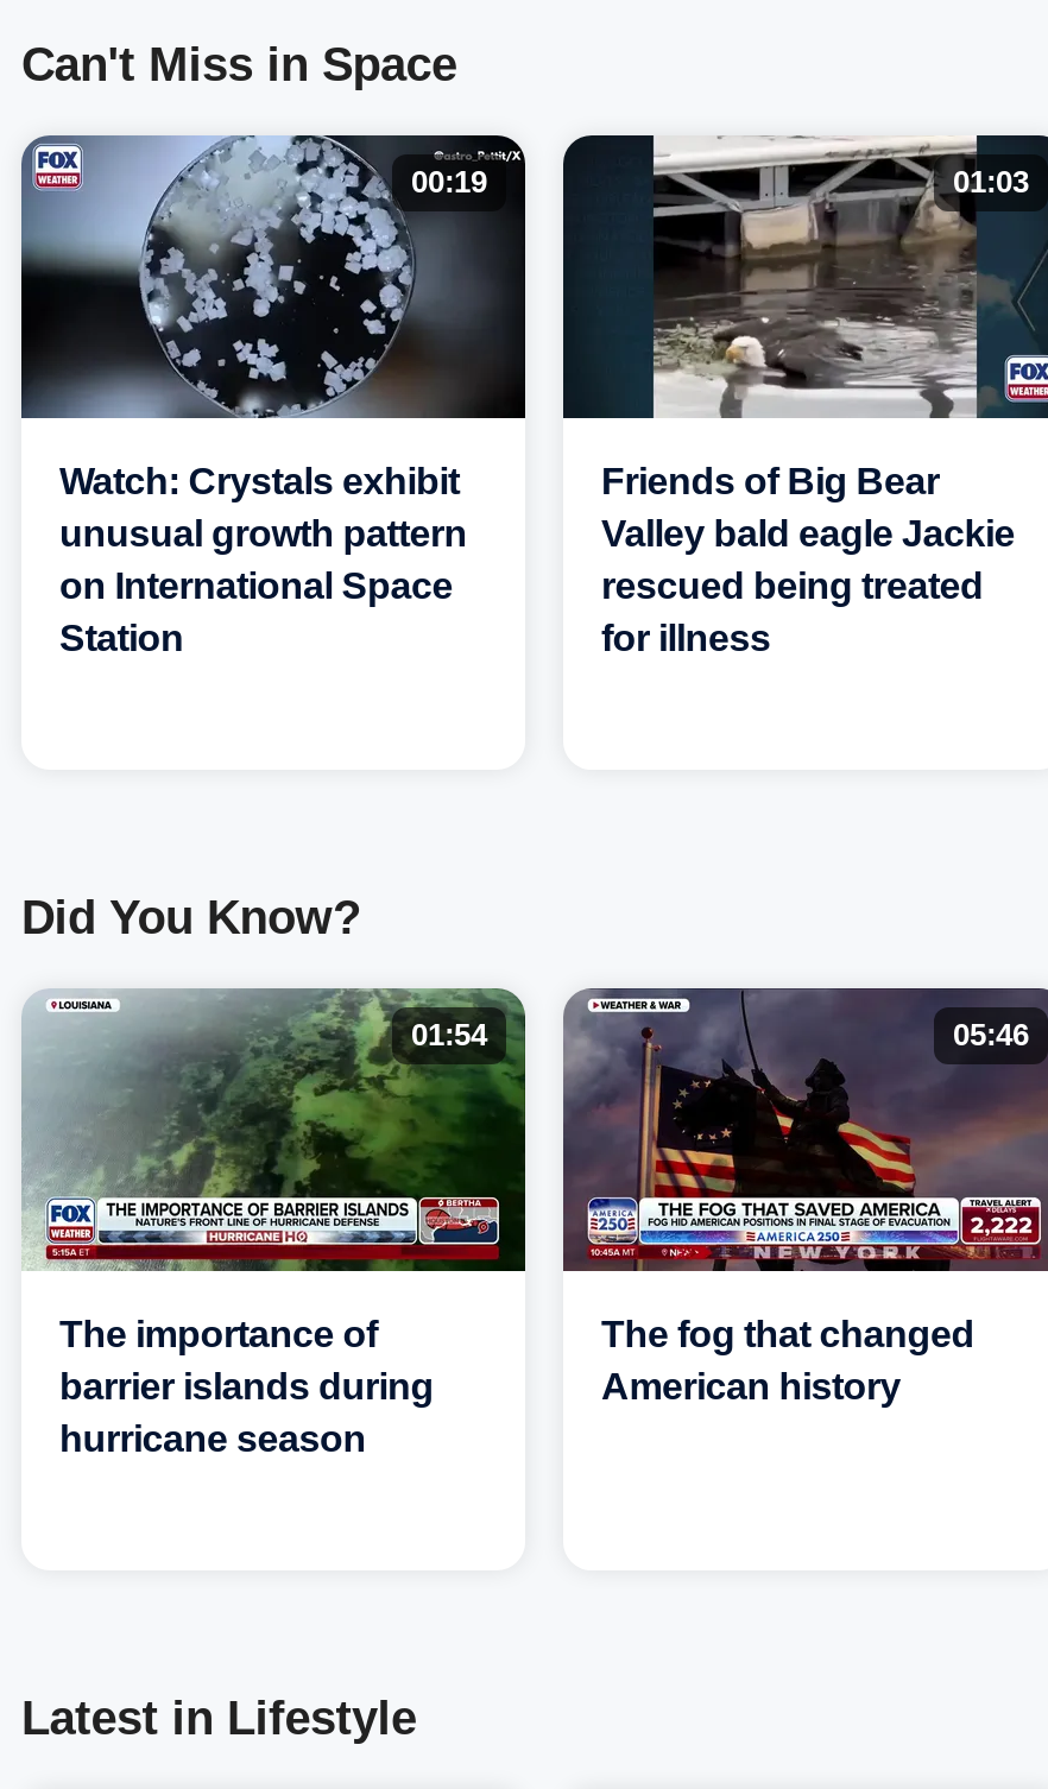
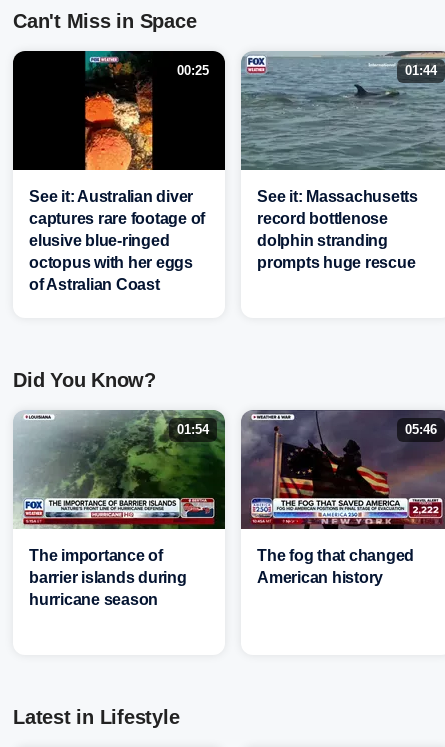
[19,133,513,421] [image] | 00:19 -> [12,50,219,171] [image] | 00:25
[563,133,1041,418] [image] | 01:03 -> [241,50,442,171] [image] | 01:44
[59,461,467,658] Watch: Crystals exhibit | unusual growth pattern | on International Space | Station -> [29,188,205,293] See it: Australian diver | captures rare footage of | elusive blue-ringed | octopus with her eggs | of Astralian Coast
[601,461,1015,658] Friends of Big Bear | Valley bald eagle Jackie | rescued being treated | for illness -> [257,188,418,271] See it: Massachusetts | record bottlenose | dolphin stranding | prompts huge rescue

